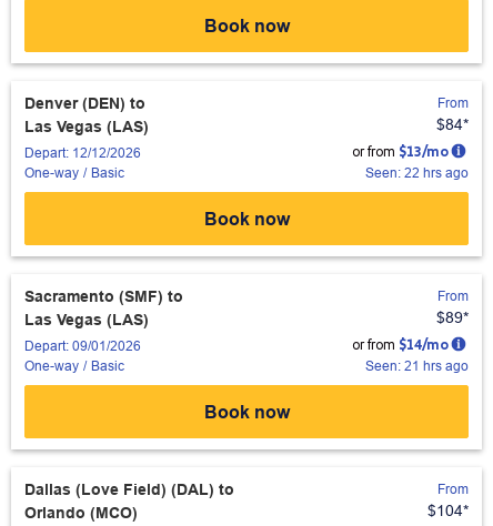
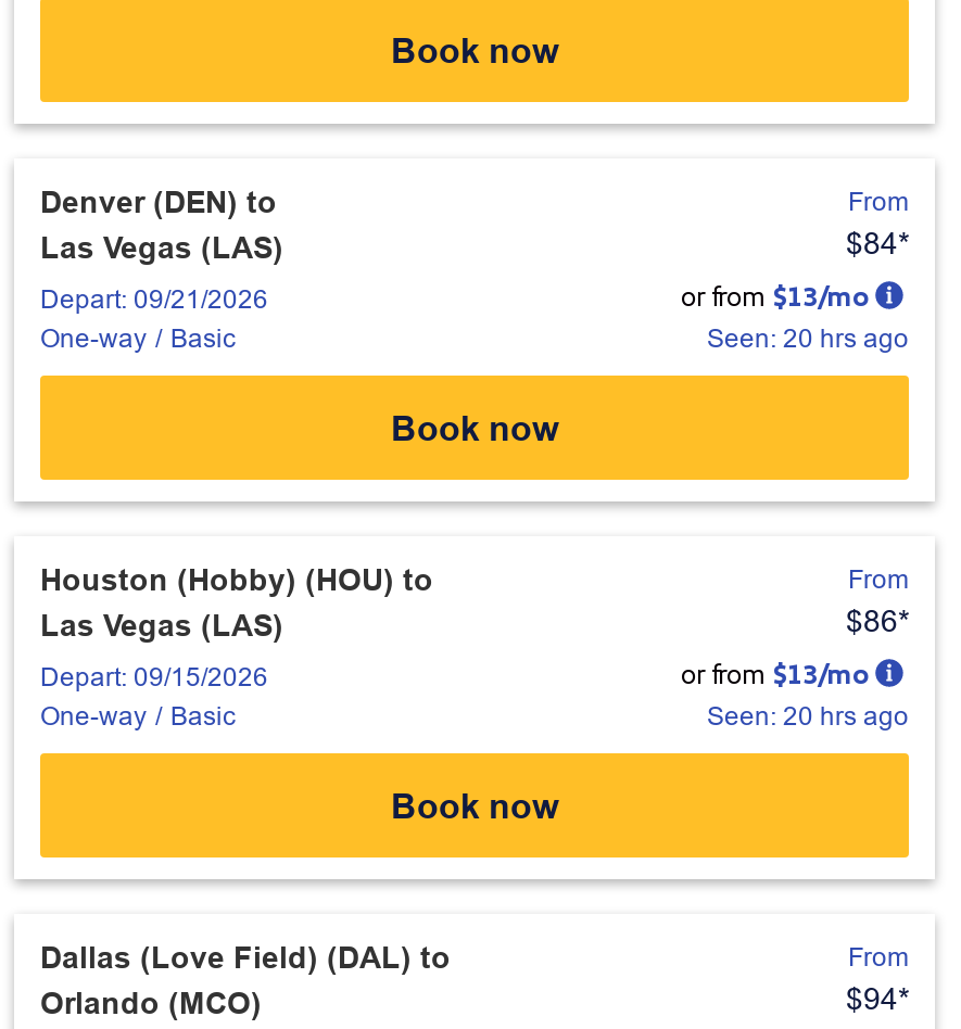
[24,145,141,161] Depart: 12/12/2026 -> [40,285,268,315] Depart: 09/21/2026
[365,165,469,180] Seen: 22 hrs ago -> [707,323,909,353] Seen: 20 hrs ago
[24,288,183,305] Sacramento (SMF) to -> [40,562,433,597] Houston (Hobby) (HOU) to
[436,308,469,326] $89* -> [846,603,909,637] $86*
[24,339,141,354] Depart: 09/01/2026 -> [40,662,268,693] Depart: 09/15/2026
[352,336,449,354] or from $14/mo -> [681,657,870,692] or from $13/mo
[365,358,469,374] Seen: 21 hrs ago -> [707,700,909,731] Seen: 20 hrs ago
[427,501,469,519] $104* -> [846,980,909,1015] $94*

